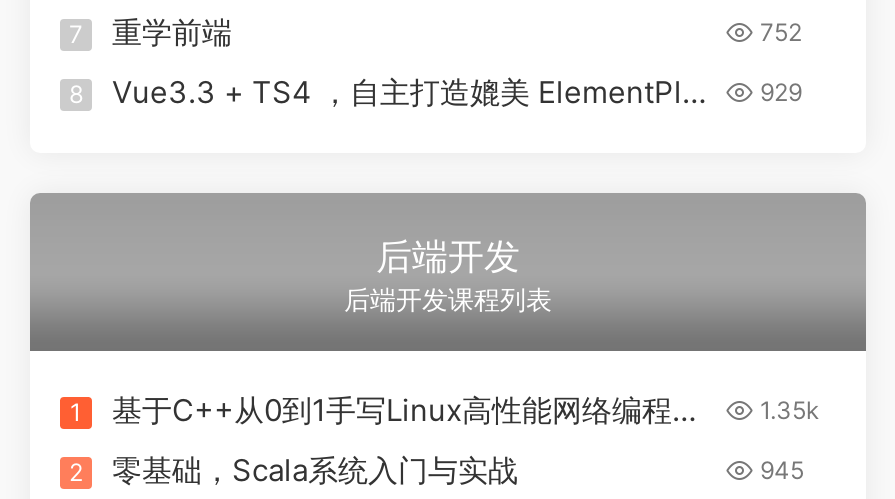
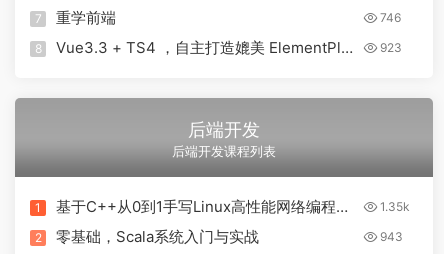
[754,17,802,47] 752 -> [377,10,401,25] 746
[754,77,802,107] 929 -> [377,40,402,55] 923
[754,455,804,485] 945 -> [377,229,403,244] 943

